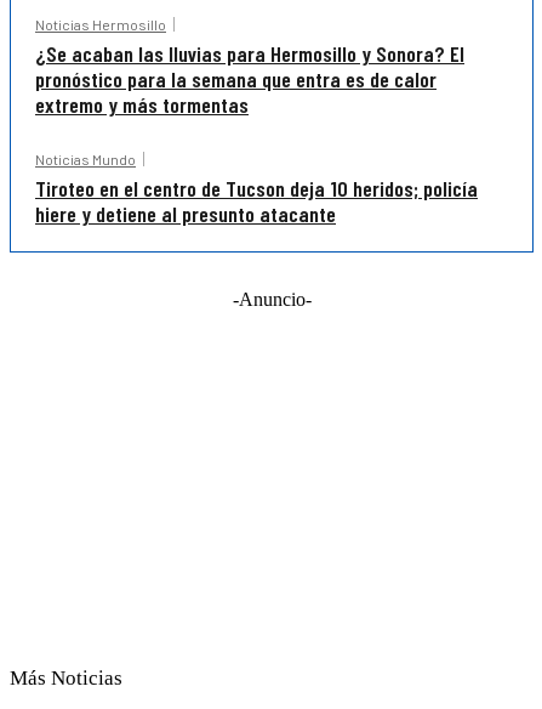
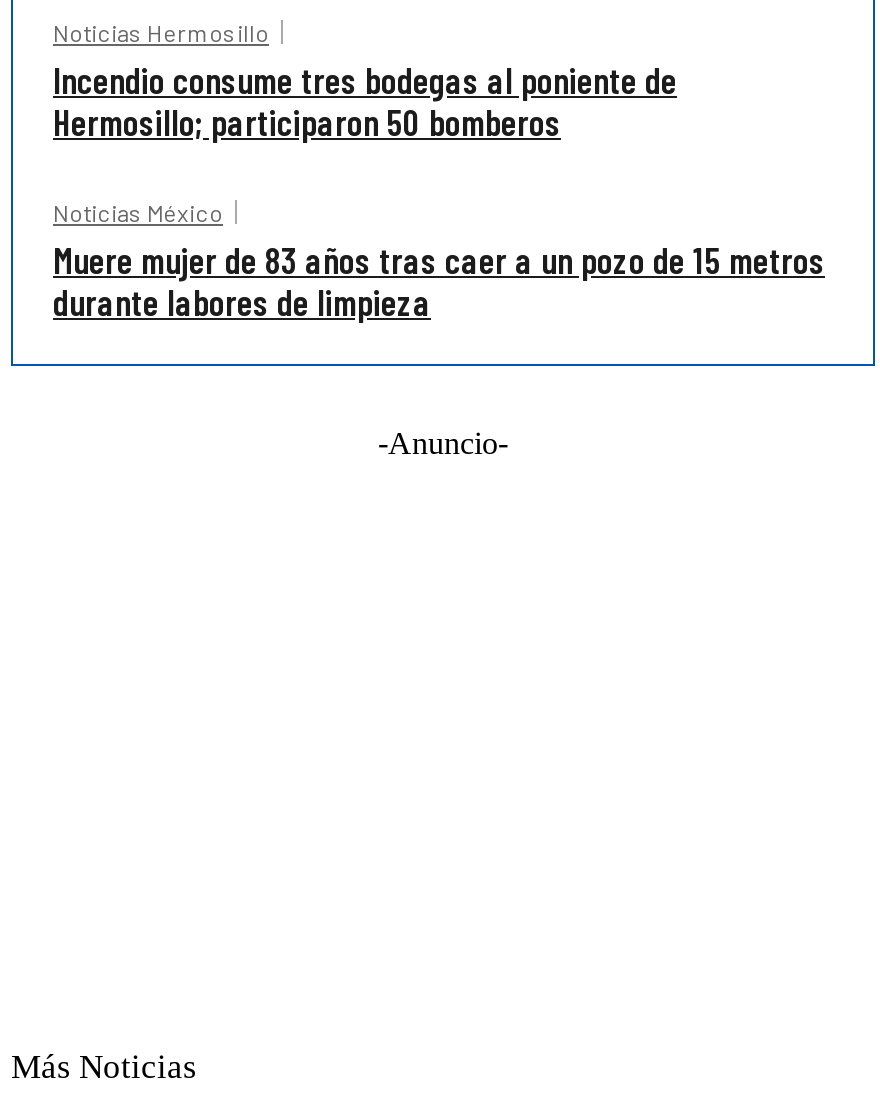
[35,40,464,118] ¿Se acaban las lluvias para Hermosillo y Sonora? El | pronóstico para la semana que entra es de calor | extremo y más tormentas -> [53,58,677,144] Incendio consume tres bodegas al poniente de | Hermosillo; participaron 50 bomberos
[35,151,478,227] Noticias Mundo | Tiroteo en el centro de Tucson deja 10 heridos; policía | hiere y detiene al presunto atacante -> [53,198,825,324] Noticias México | Muere mujer de 83 años tras caer a un pozo de 15 metros | durante labores de limpieza

